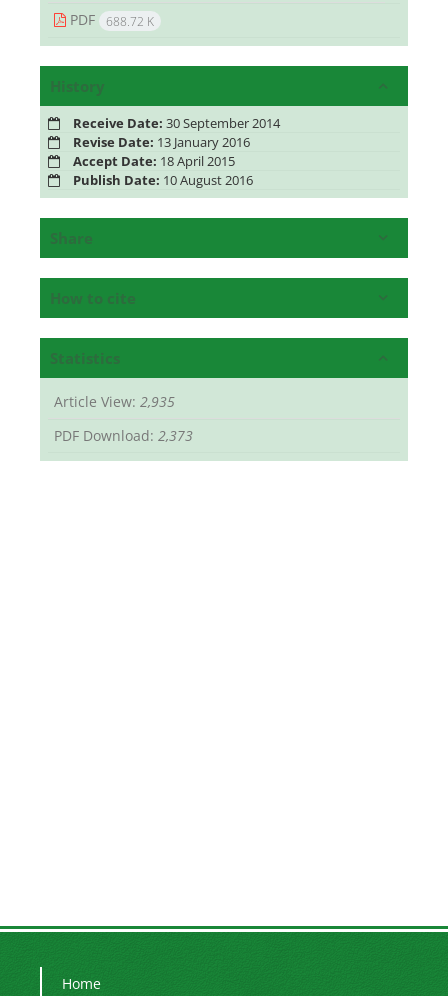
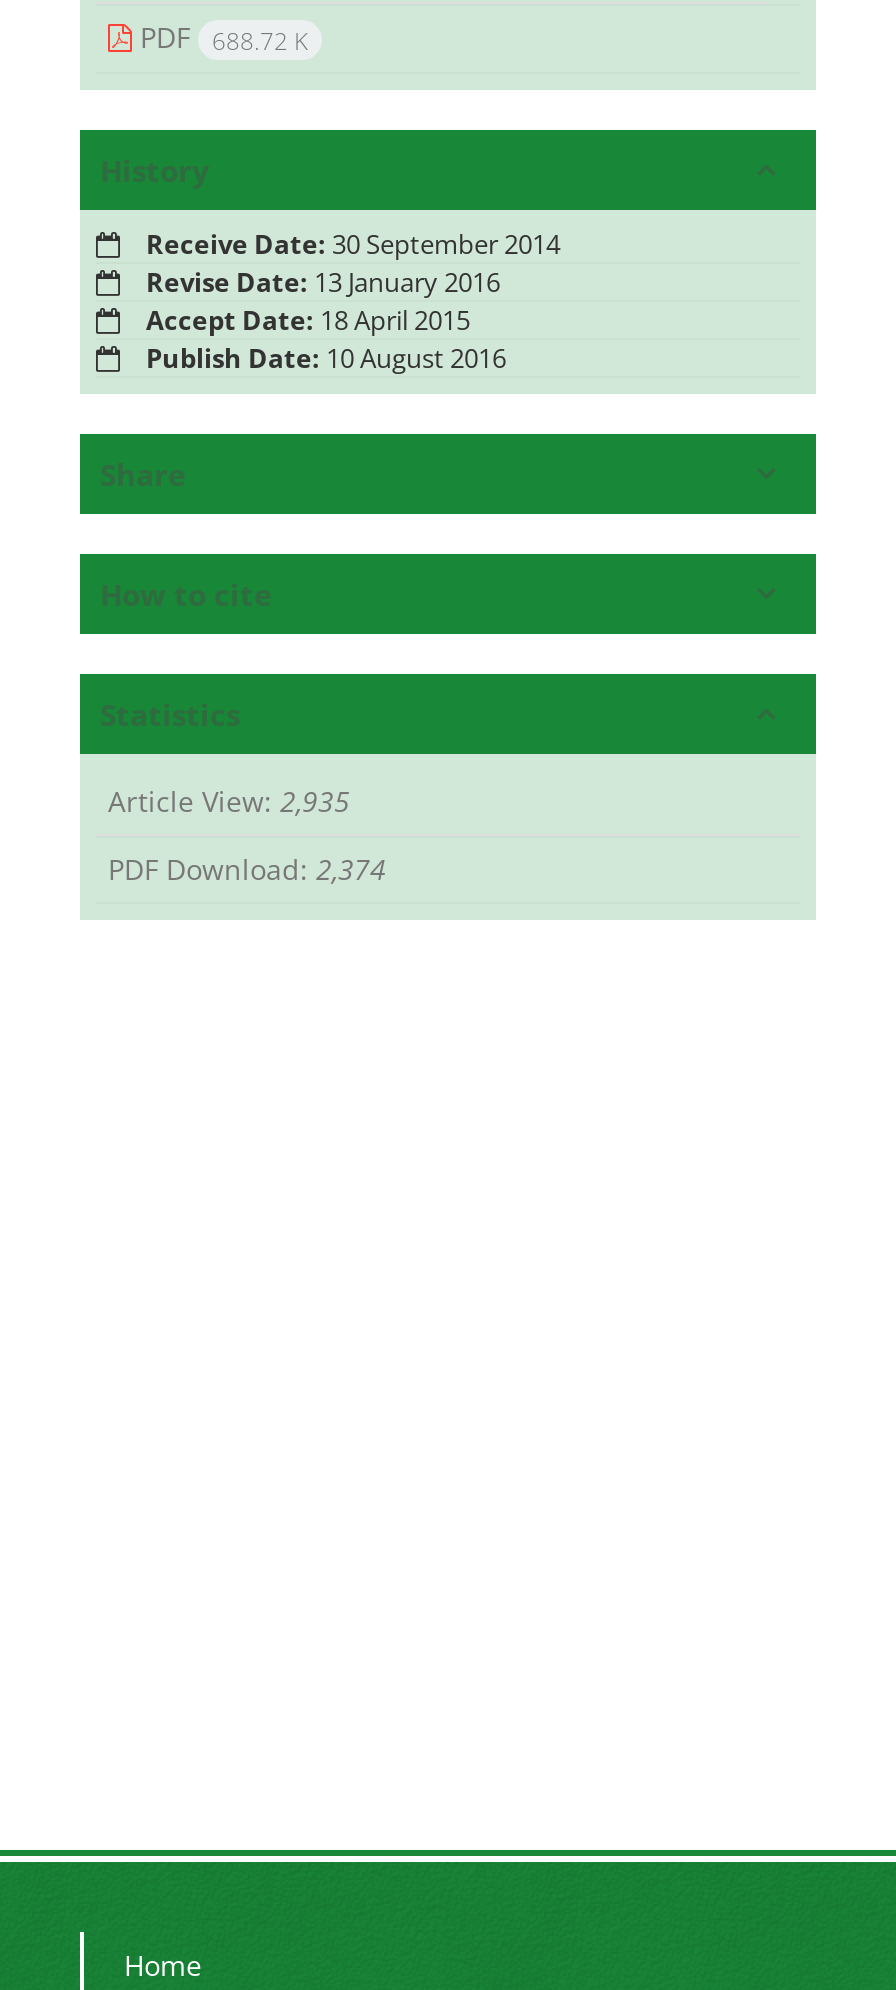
[54,426,193,445] PDF Download: 2,373 -> [108,850,386,888] PDF Download: 2,374

